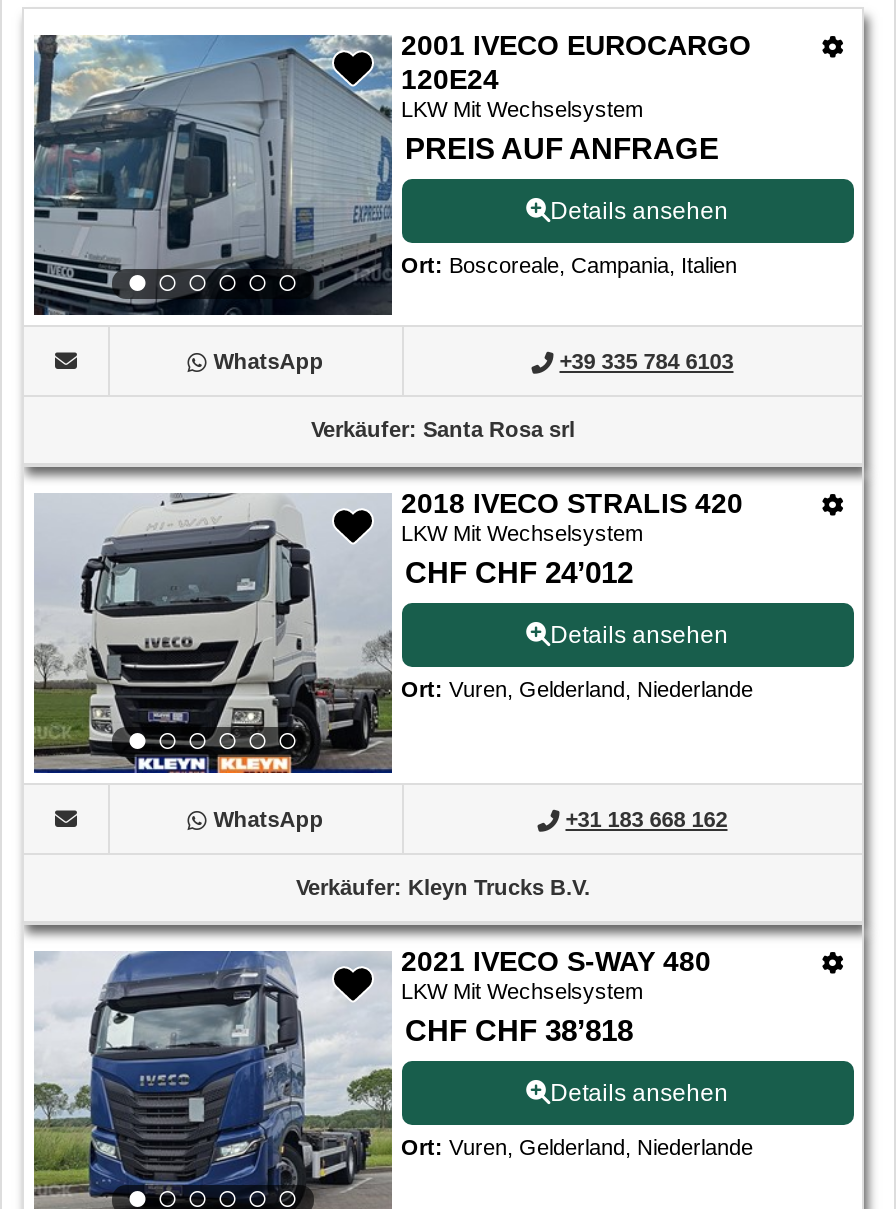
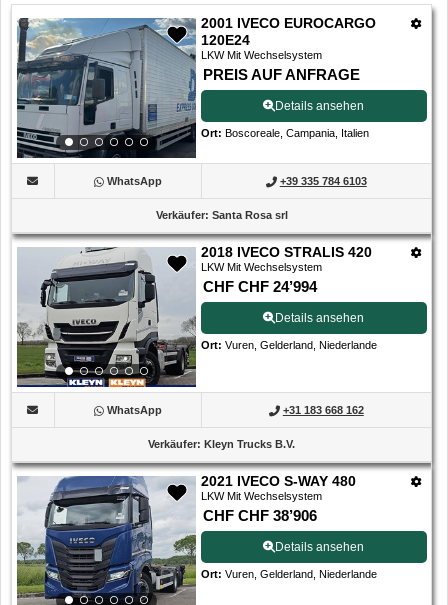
[405,555,633,589] CHF CHF 24’012 -> [202,278,316,295] CHF CHF 24’994
[405,1013,633,1047] CHF CHF 38’818 -> [202,507,316,524] CHF CHF 38’906

